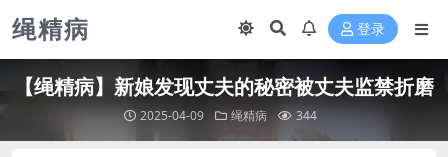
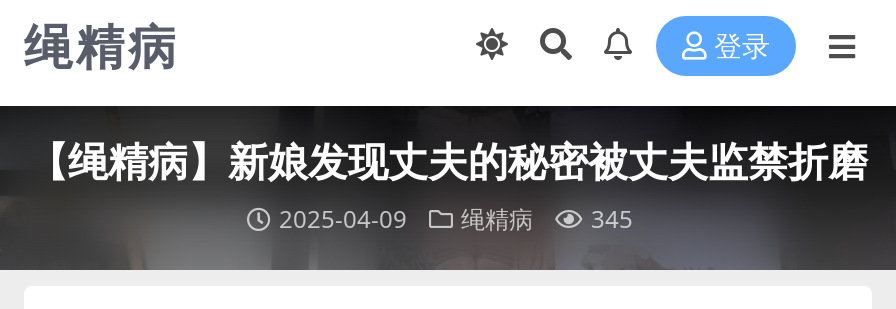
[295,107,316,124] 344 -> [591,202,633,236] 345

